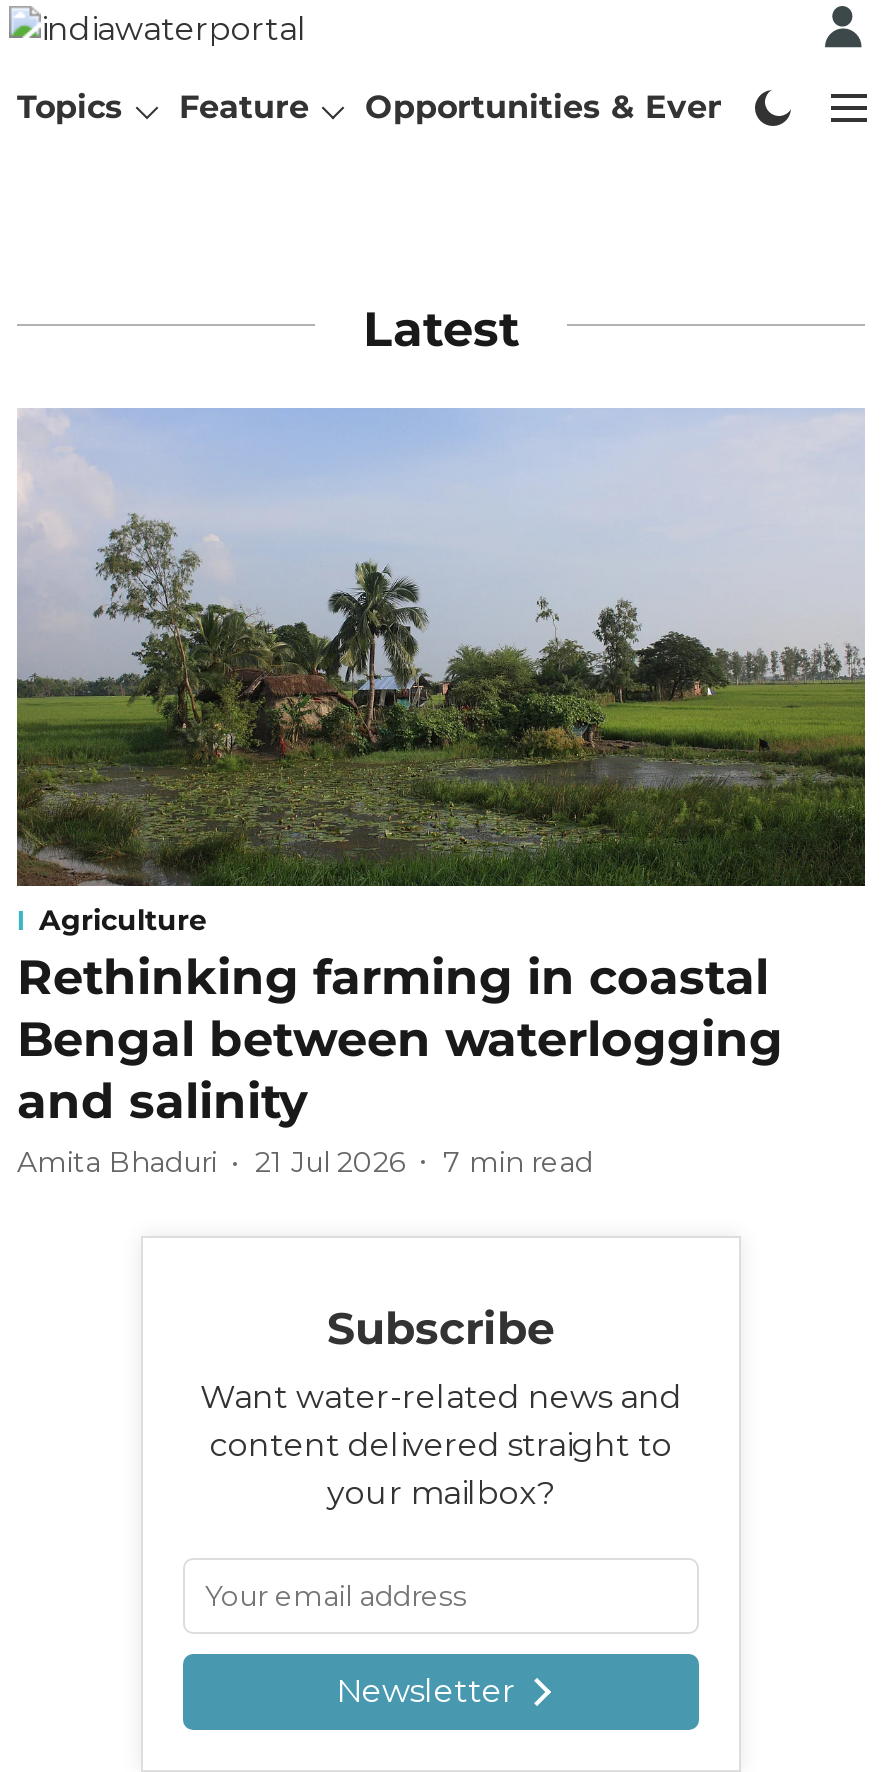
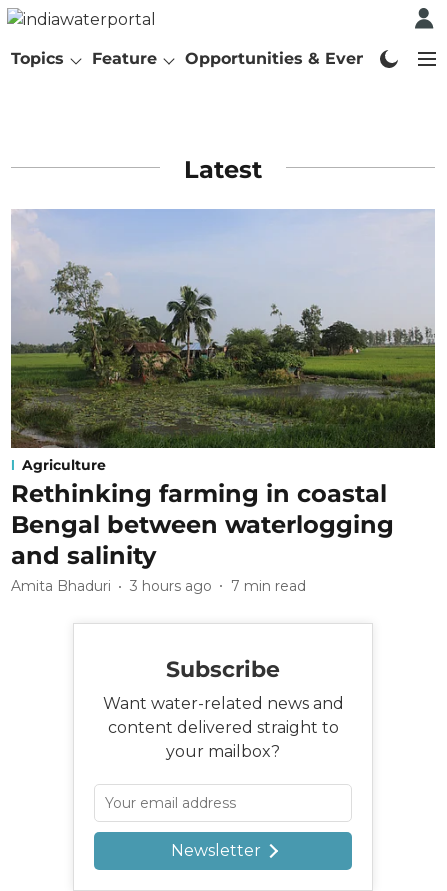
[17,1144,593,1180] Amita Bhaduri 21 Jul 2026 7 min read -> [11,577,306,595] Amita Bhaduri 3 hours ago 7 min read

